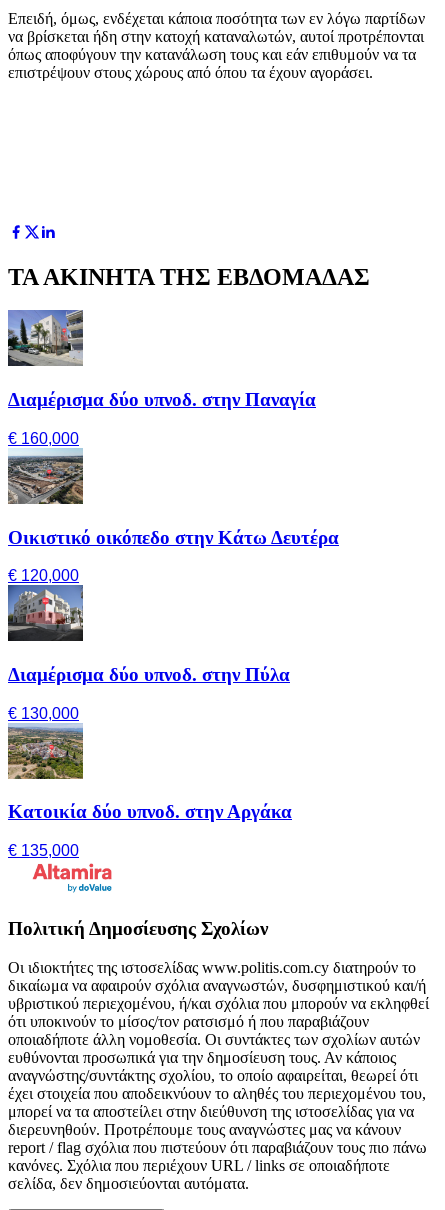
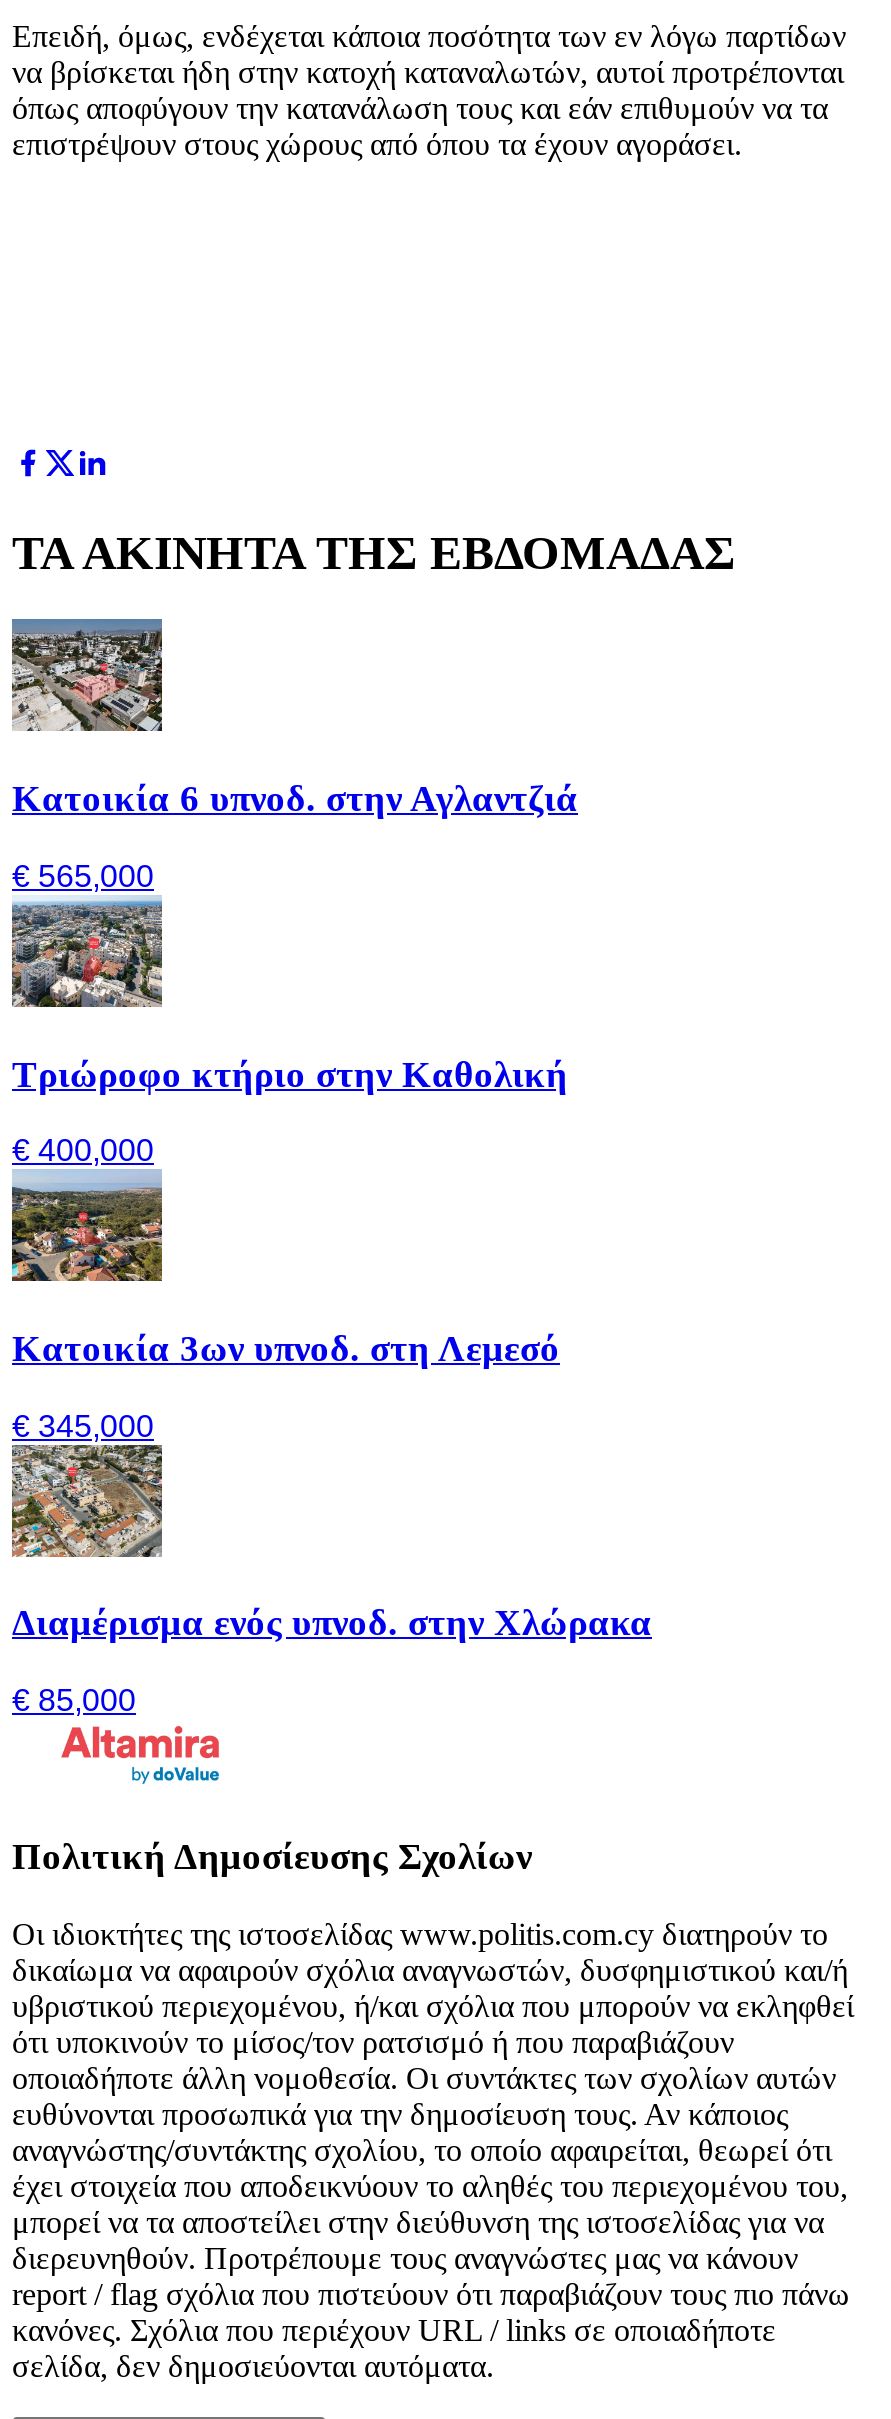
[7,310,316,410] [image] | Διαμέρισμα δύο υπνοδ. στην Παναγία -> [10,619,578,819] [image] | Κατοικία 6 υπνοδ. στην Αγλαντζιά
[8,430,79,447] € 160,000 -> [12,859,154,893] € 565,000
[8,454,339,548] [image] | Οικιστικό οικόπεδο στην Κάτω Δευτέρα -> [10,907,568,1094] [image] | Τριώροφο κτήριο στην Καθολική
[8,567,79,584] € 120,000 -> [12,1134,154,1168] € 400,000
[7,592,290,685] [image] | Διαμέρισμα δύο υπνοδ. στην Πύλα -> [10,1183,560,1369] [image] | Κατοικία 3ων υπνοδ. στη Λεμεσό
[8,705,79,722] € 130,000 -> [12,1409,154,1443] € 345,000
[8,729,292,822] [image] | Κατοικία δύο υπνοδ. στην Αργάκα -> [12,1457,652,1644] [image] | Διαμέρισμα ενός υπνοδ. στην Χλώρακα
[8,842,79,859] € 135,000 -> [12,1683,136,1717] € 85,000

